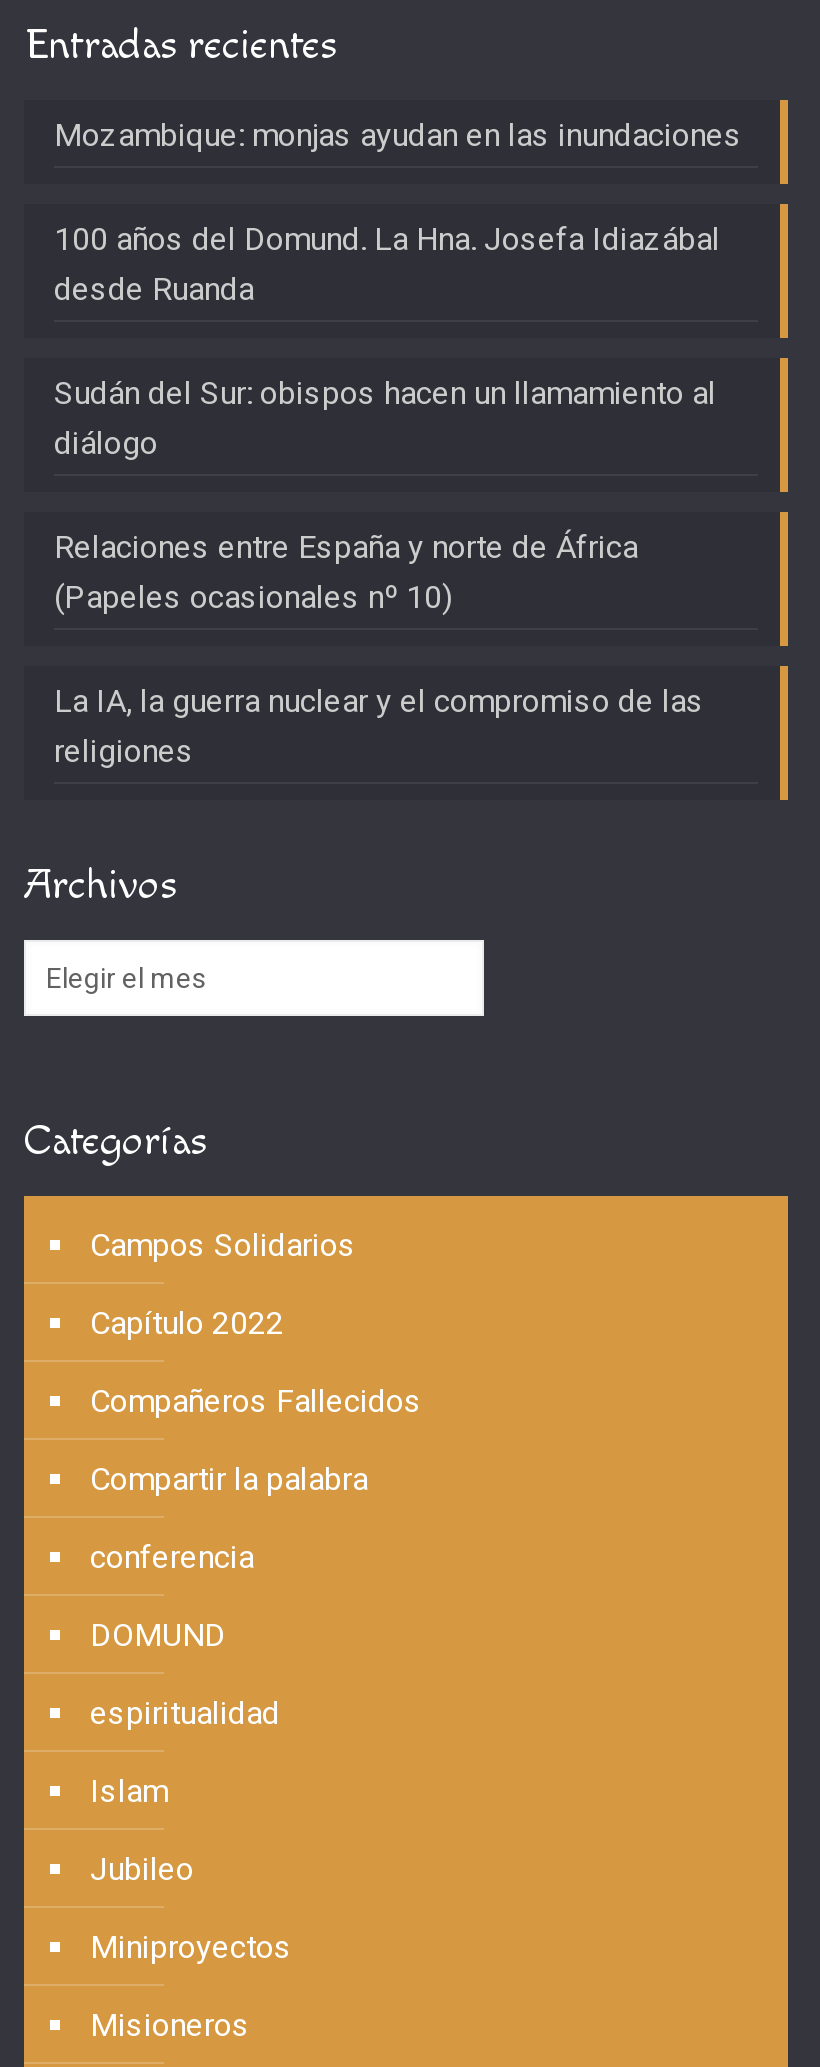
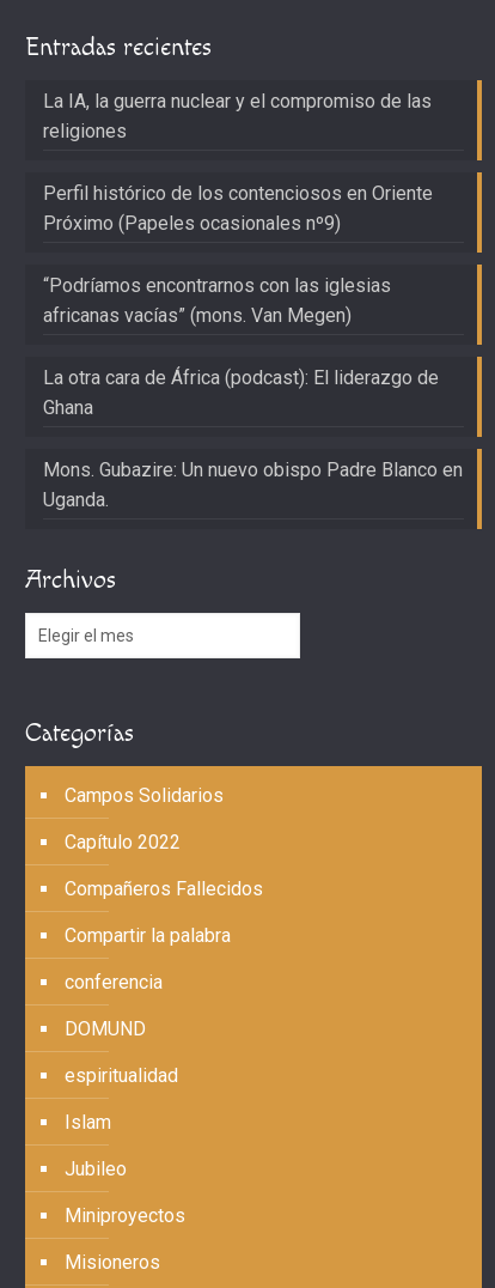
[54,115,742,615] Mozambique: monjas ayudan en las inundaciones | 100 años del Domund. La Hna. Josefa Idiazábal | desde Ruanda | Sudán del Sur: obispos hacen un llamamiento al | diálogo | Relaciones entre España y norte de África | (Papeles ocasionales nº 10) -> none
moved [54,681,704,769] -> [43,90,432,143]: La IA, la guerra nuclear y el compromiso de las | religiones
none -> [43,182,463,511] Perfil histórico de los contenciosos en Oriente | Próximo (Papeles ocasionales nº9) | “Podríamos encontrarnos con las iglesias | africanas vacías” (mons. Van Megen) | La otra cara de África (podcast): El liderazgo de | Ghana | Mons. Gubazire: Un nuevo obispo Padre Blanco en | Uganda.

